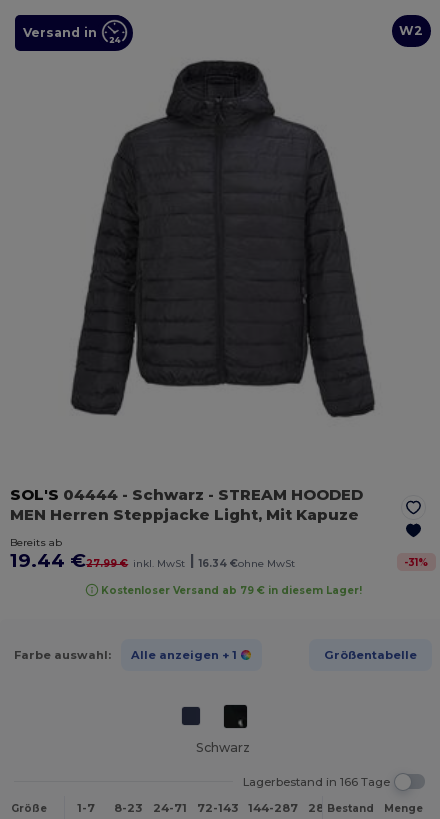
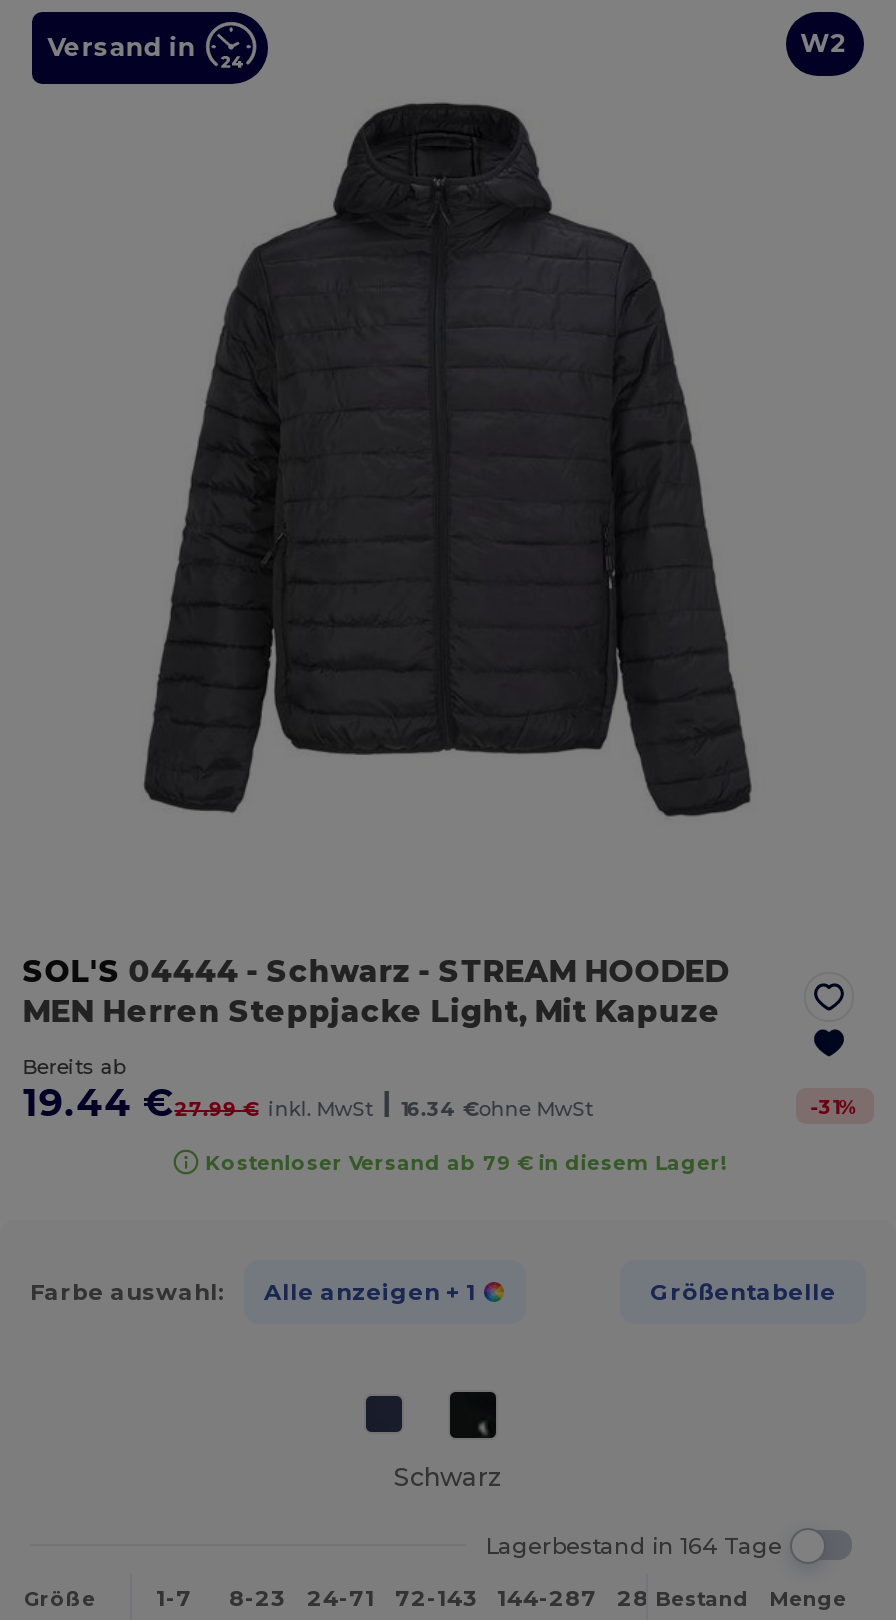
[243,775,390,789] Lagerbestand in 166 Tage -> [486,1531,782,1559] Lagerbestand in 164 Tage

